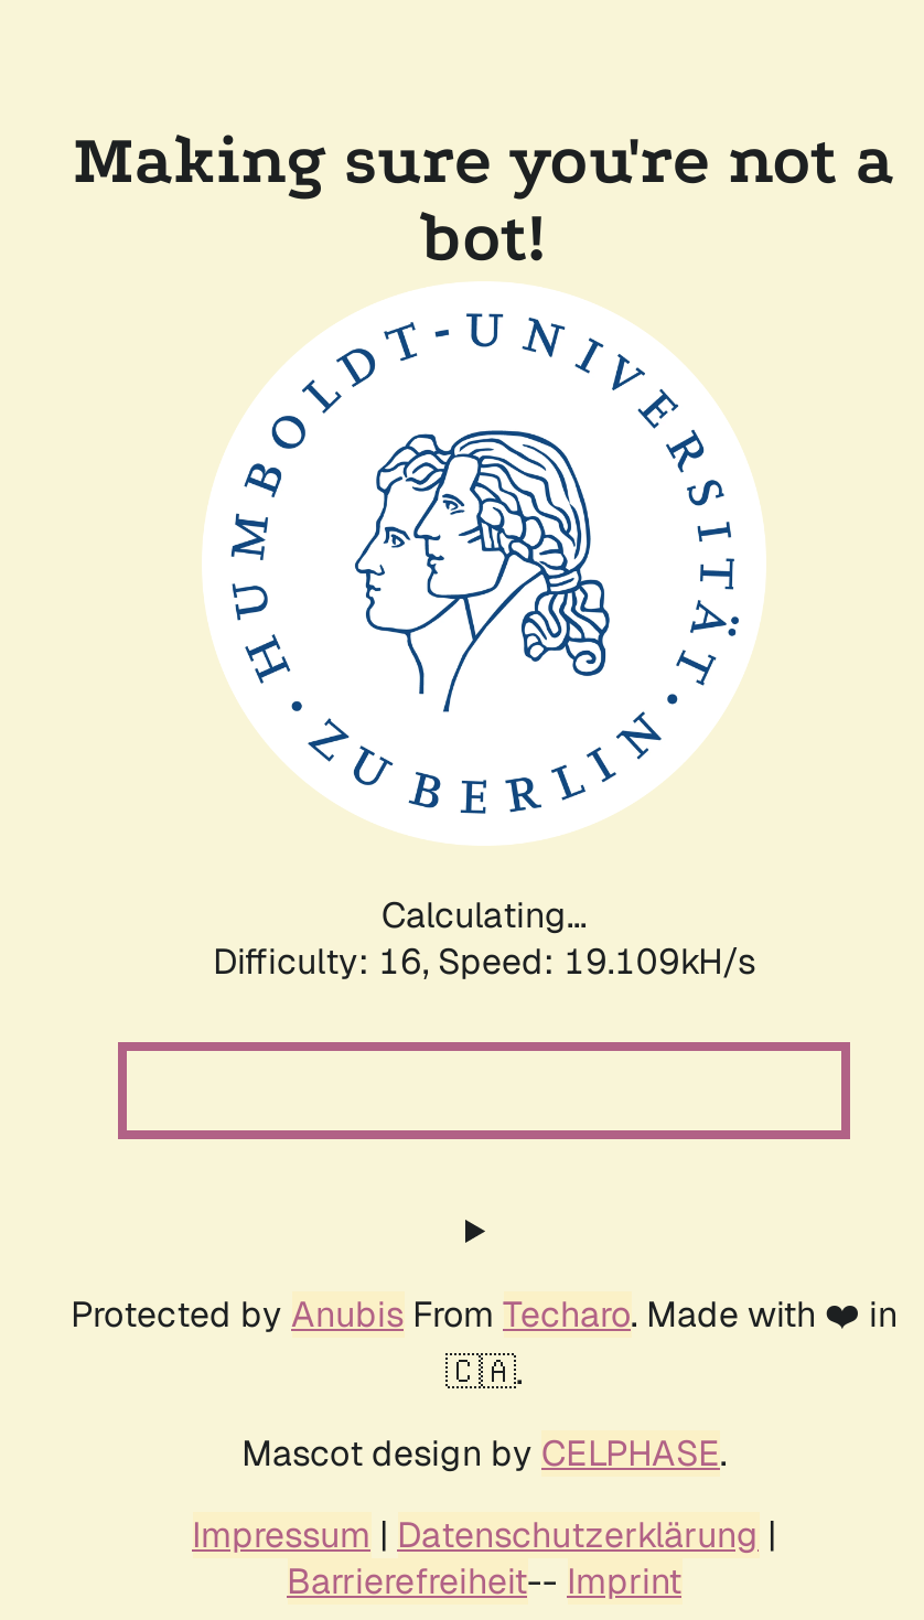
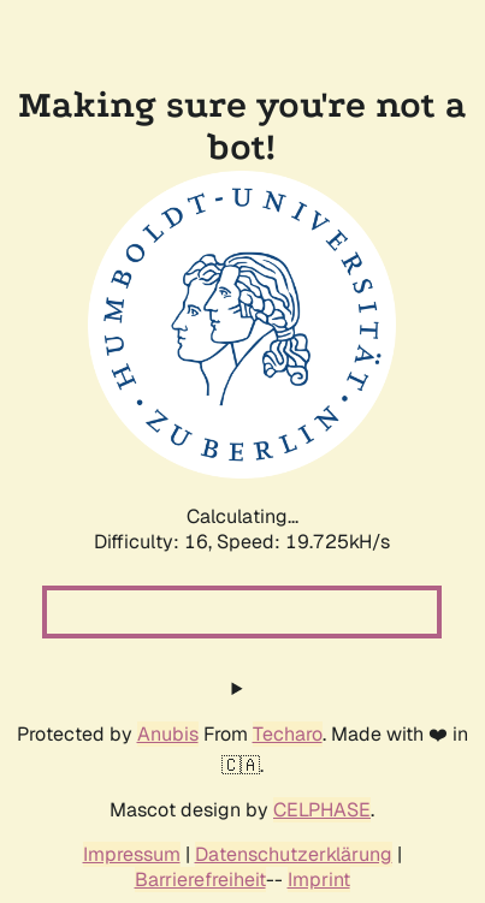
[213,938,755,985] Difficulty: 16, Speed: 19.109kH/s -> [94,529,390,554] Difficulty: 16, Speed: 19.725kH/s

